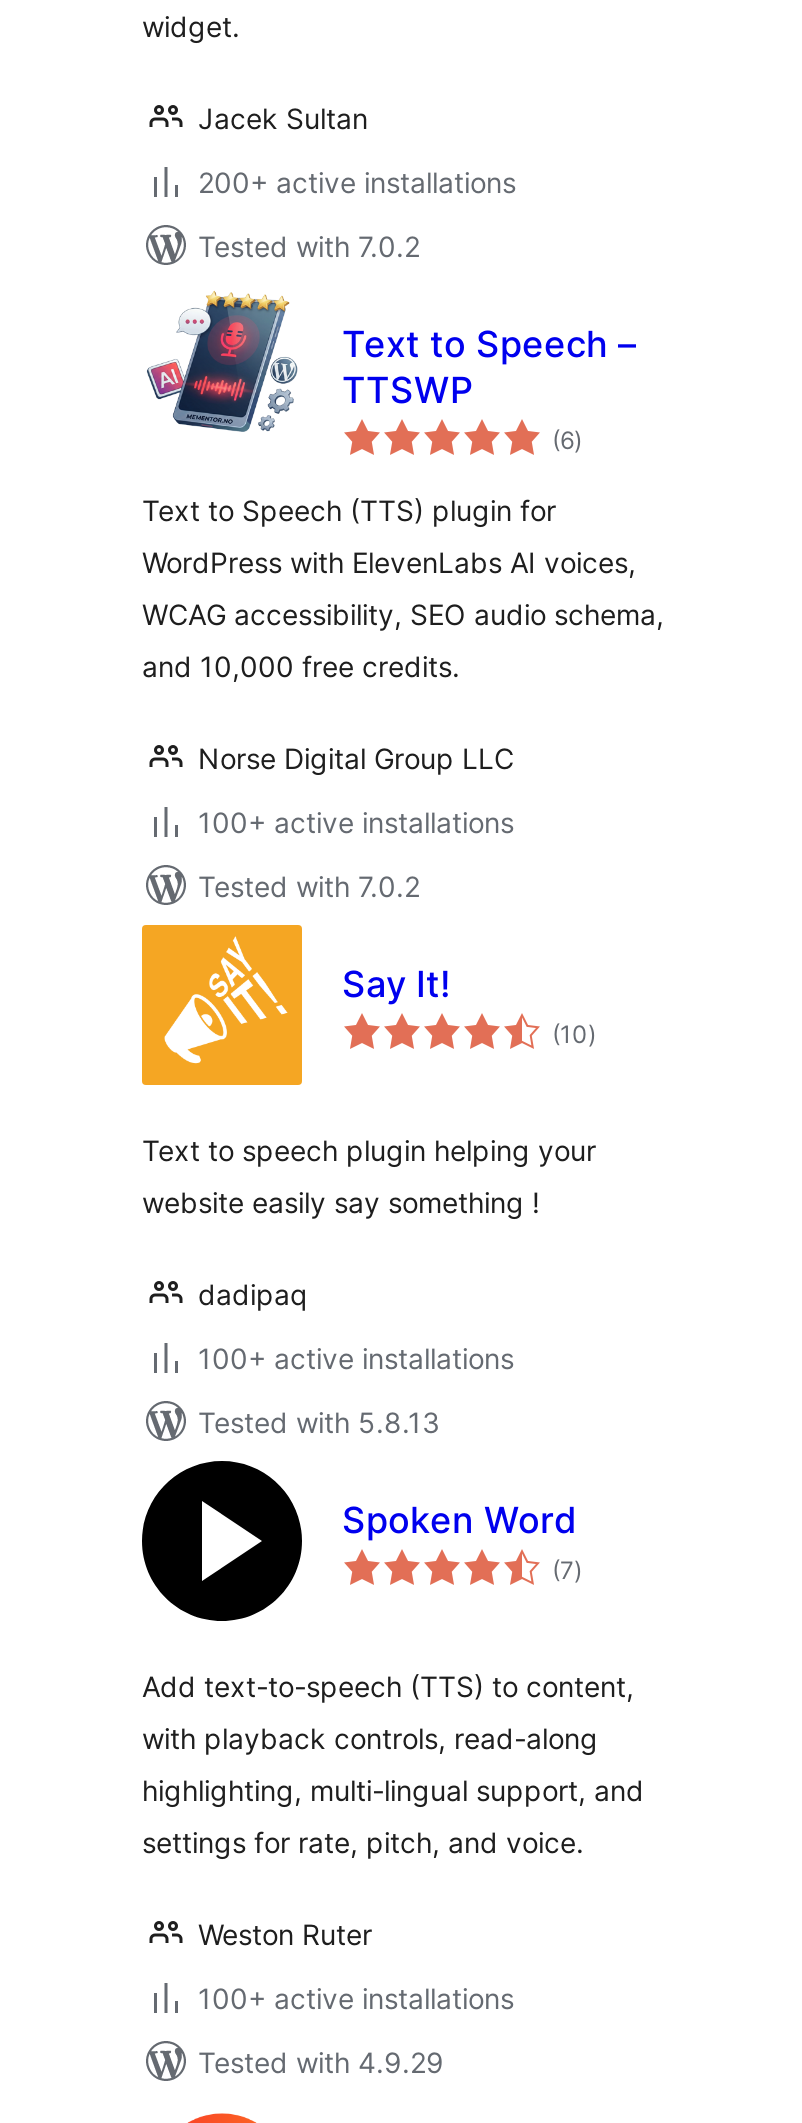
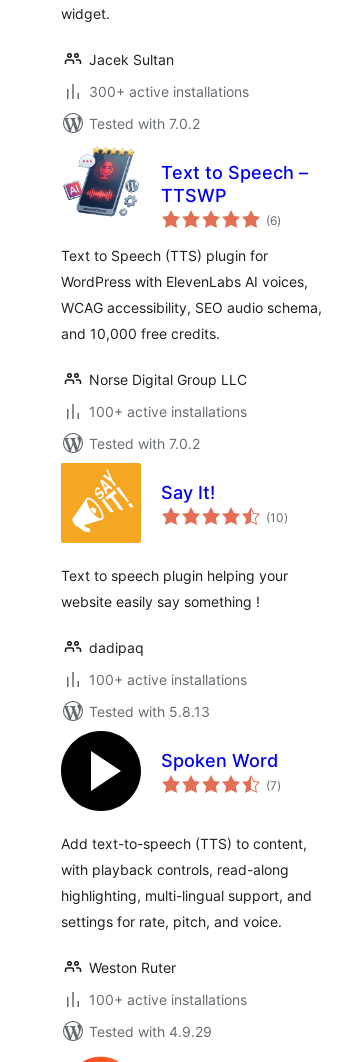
[198,165,516,199] 200+ active installations -> [89,83,249,100] 300+ active installations

